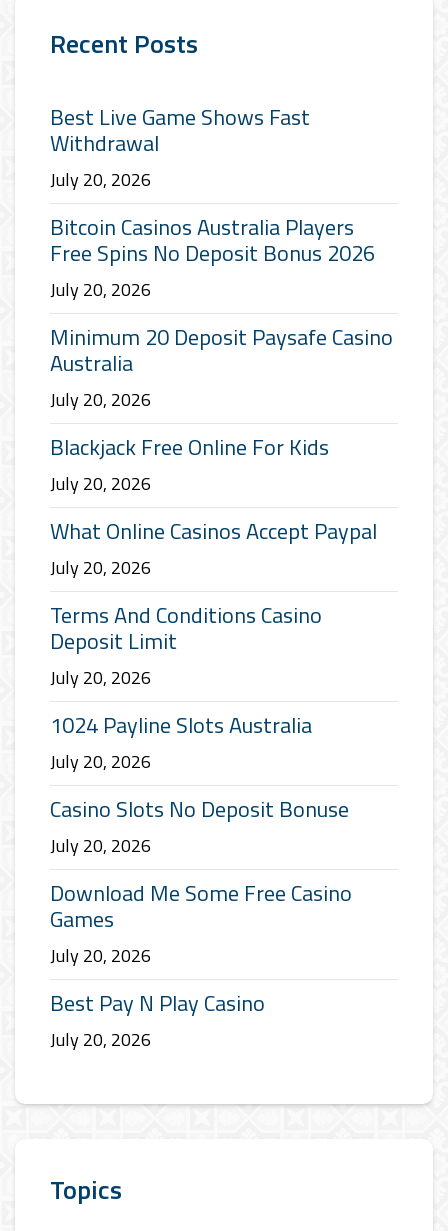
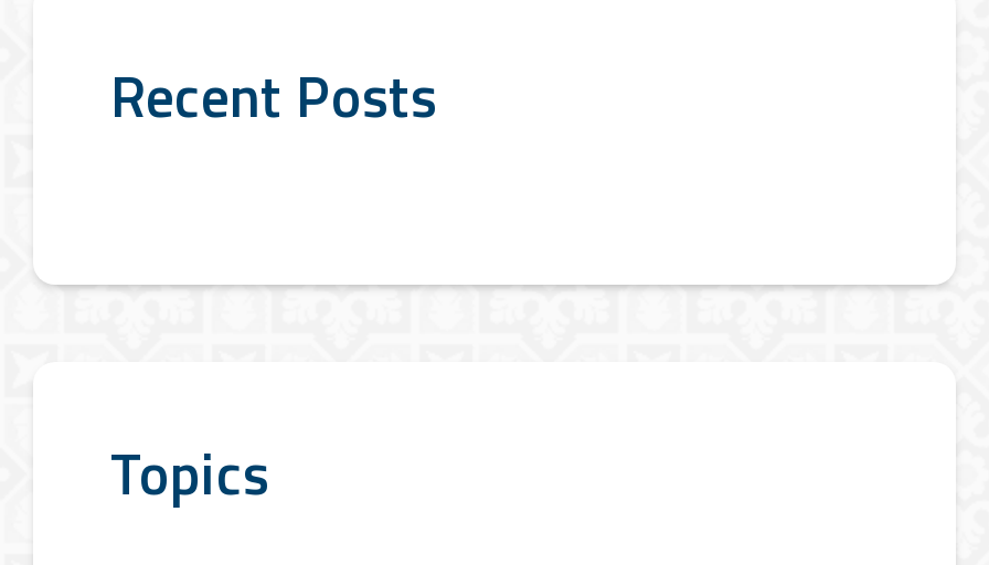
[50,100,393,1053] Best Live Game Shows Fast | Withdrawal | July 20, 2026 | Bitcoin Casinos Australia Players | Free Spins No Deposit Bonus 2026 | July 20, 2026 | Minimum 20 Deposit Paysafe Casino | Australia | July 20, 2026 | Blackjack Free Online For Kids | July 20, 2026 | What Online Casinos Accept Paypal | July 20, 2026 | Terms And Conditions Casino | Deposit Limit | July 20, 2026 | 1024 Payline Slots Australia | July 20, 2026 | Casino Slots No Deposit Bonuse | July 20, 2026 | Download Me Some Free Casino | Games | July 20, 2026 | Best Pay N Play Casino | July 20, 2026 -> none

